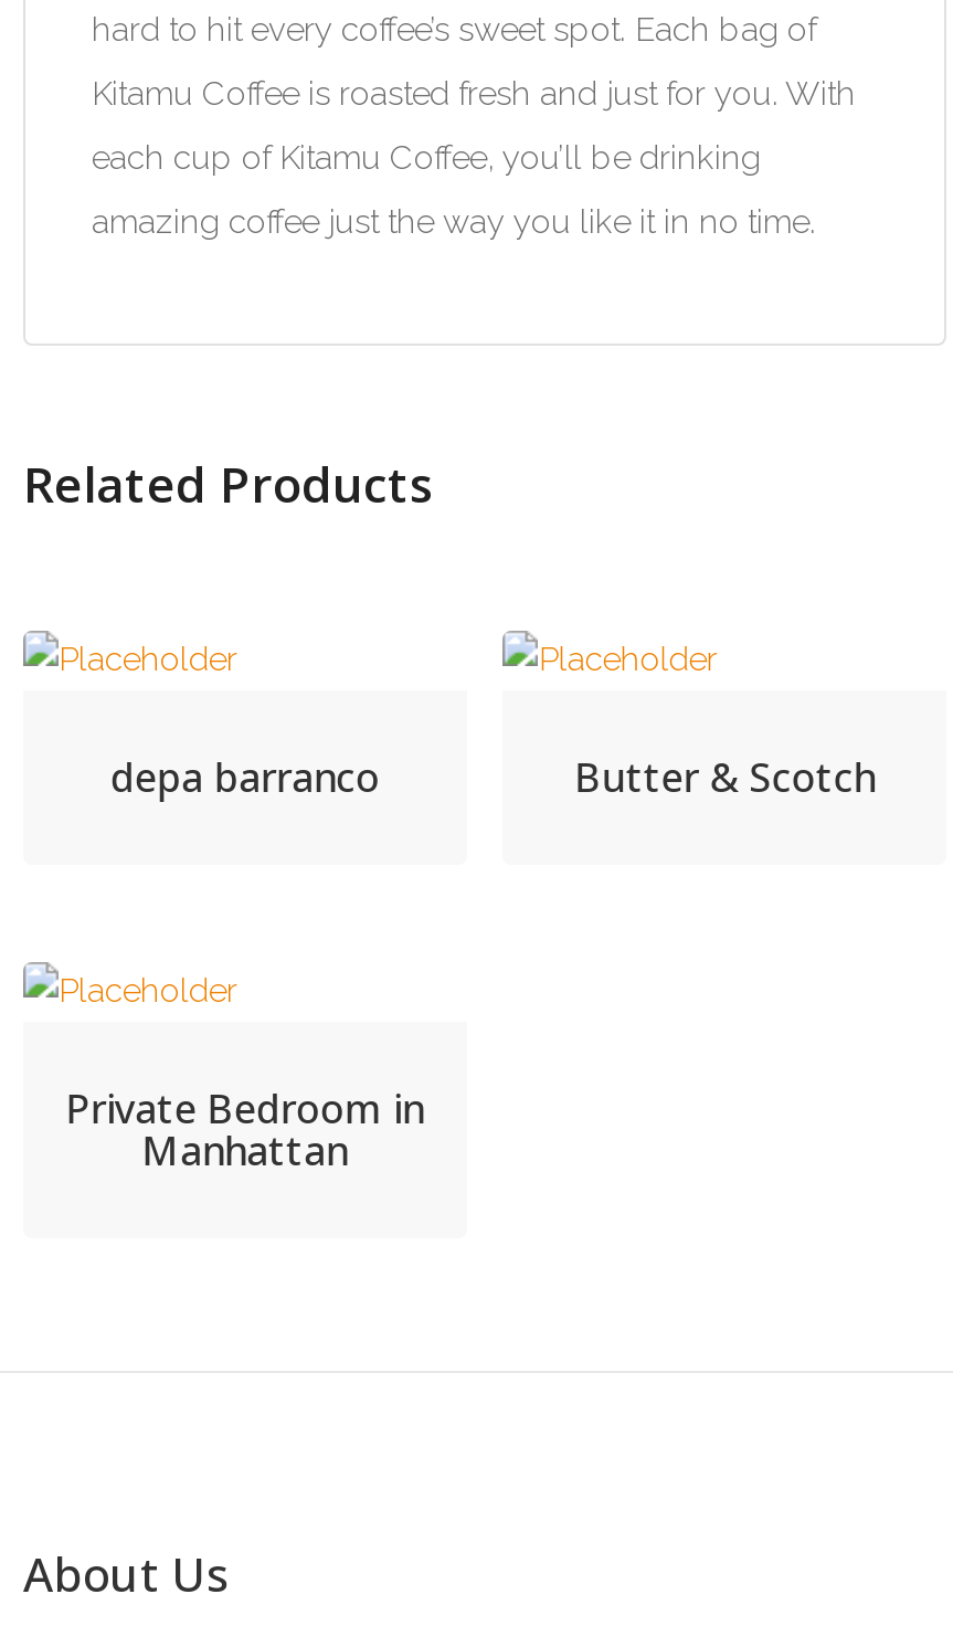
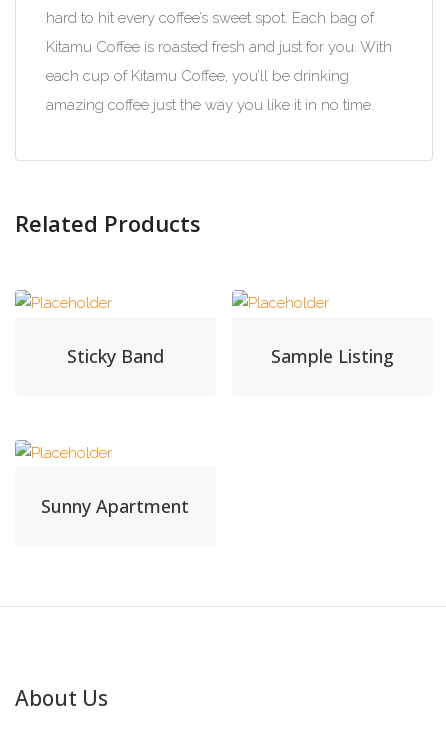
[110,749,875,802] depa barranco | Butter & Scotch -> [67,344,394,368] Sticky Band | Sample Listing
[66,1083,424,1178] Private Bedroom in | Manhattan -> [41,494,189,518] Sunny Apartment

